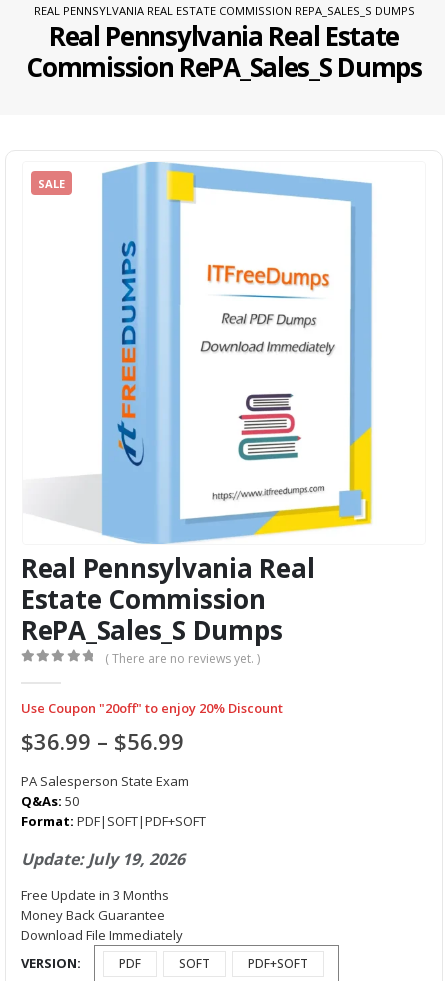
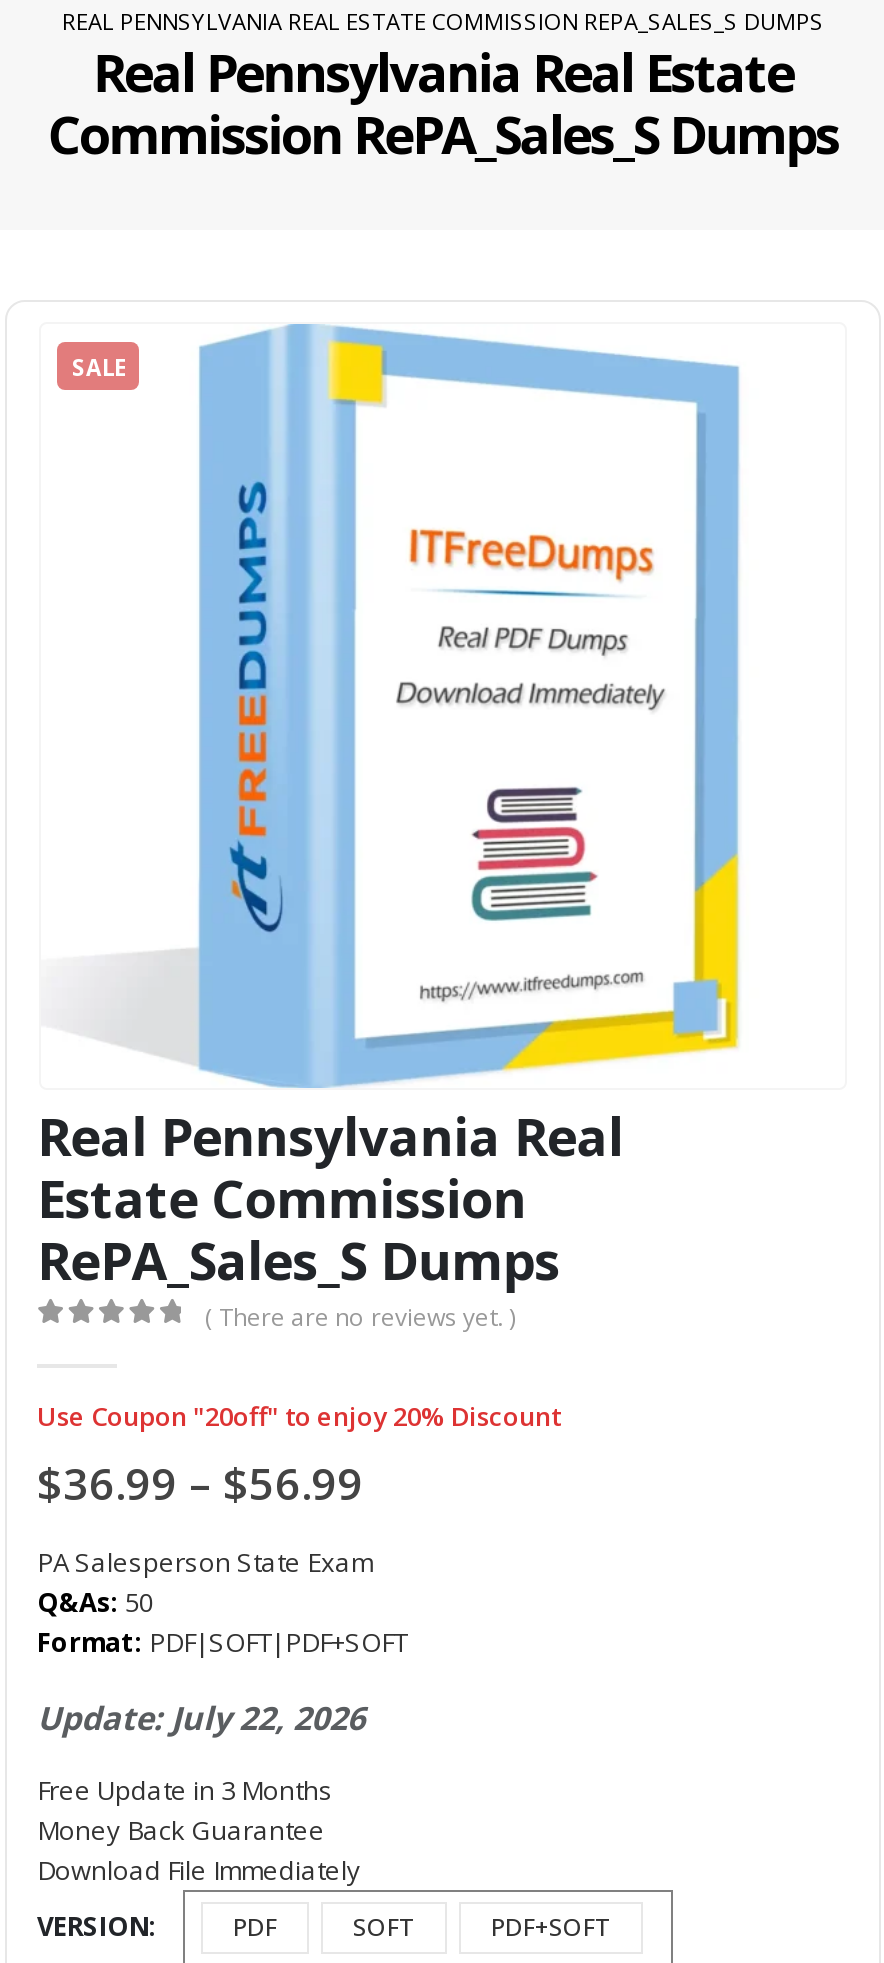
[21,848,185,870] Update: July 19, 2026 -> [37,1696,365,1740] Update: July 22, 2026

